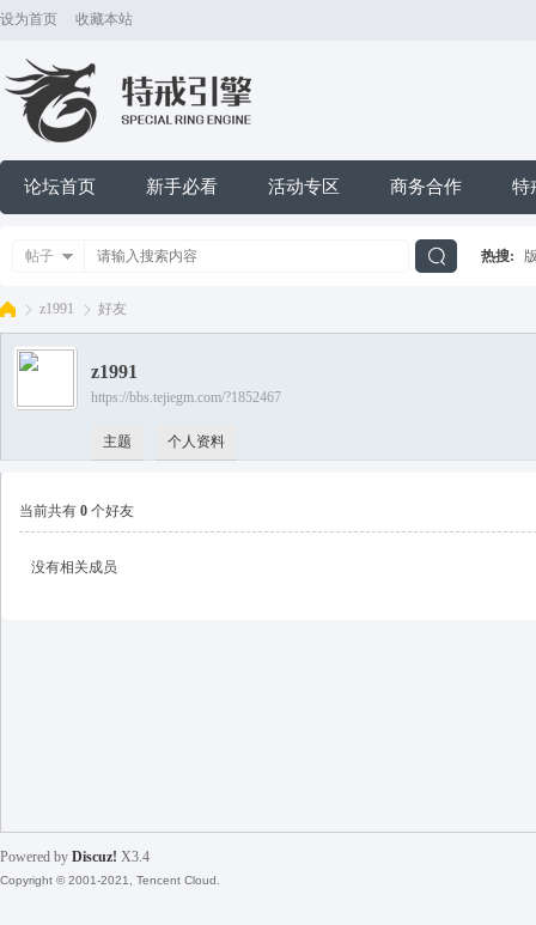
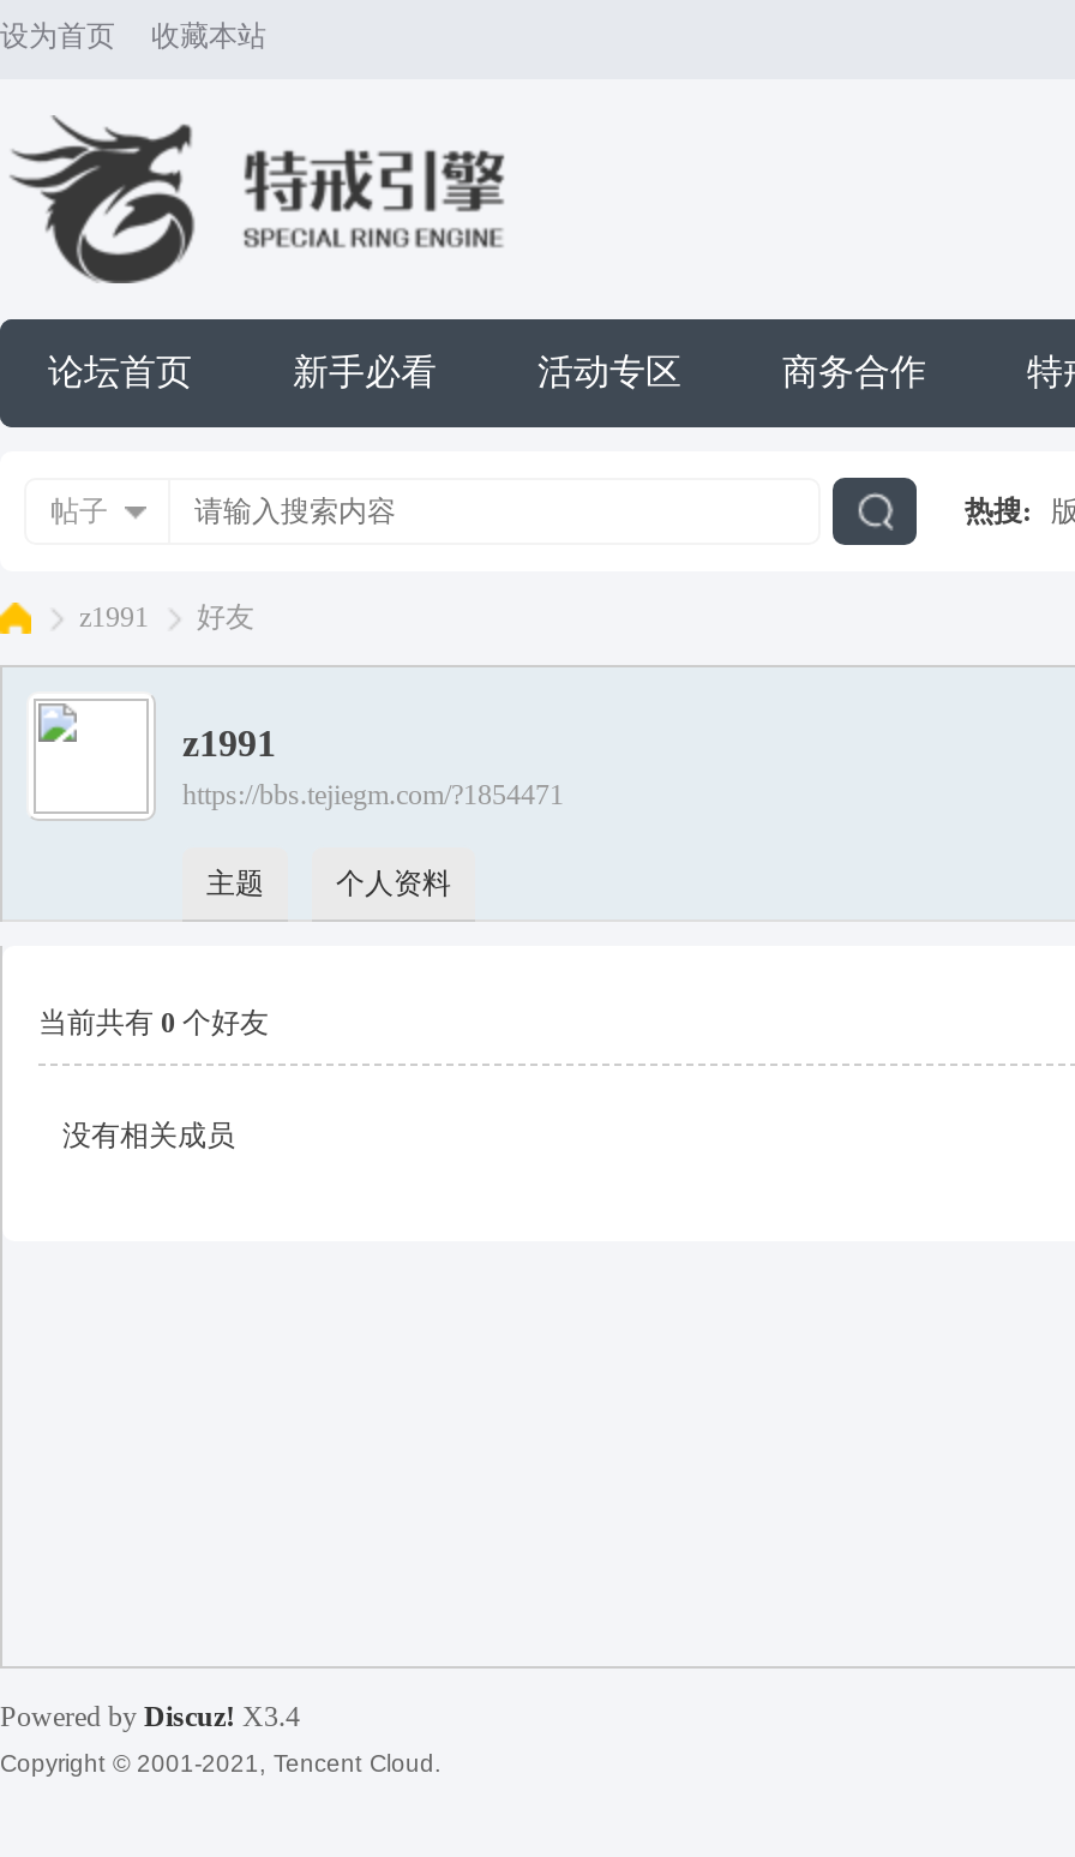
[91,389,281,406] https://bbs.tejiegm.com/?1852467 -> [182,778,564,811] https://bbs.tejiegm.com/?1854471

